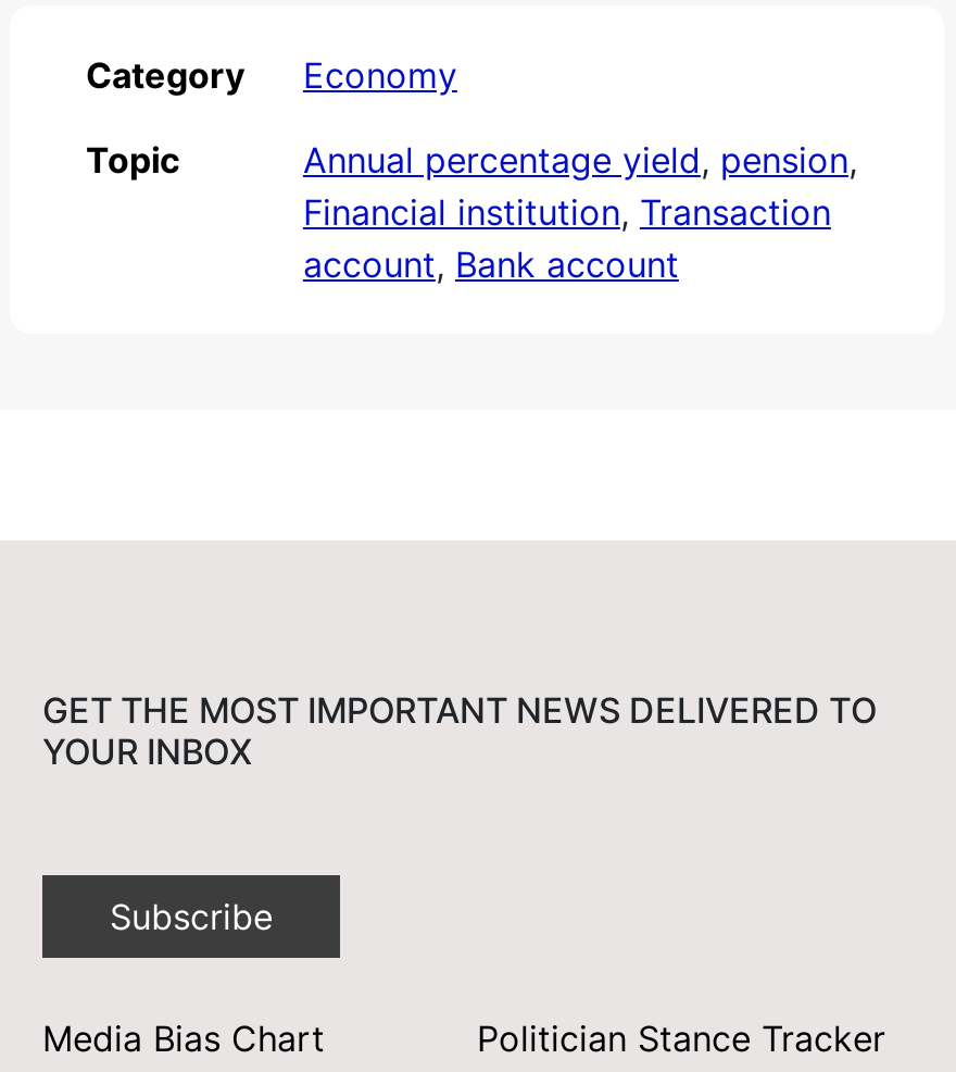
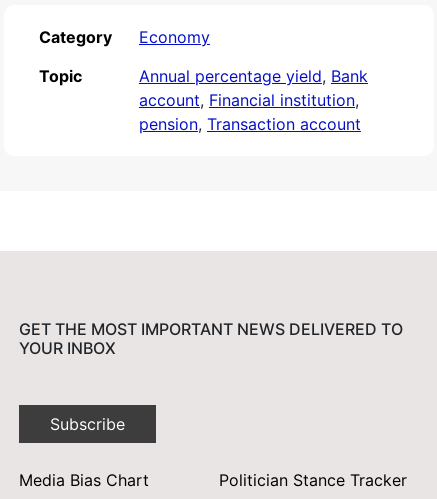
[303,138,857,286] Annual percentage yield, pension, | Financial institution, Transaction | account, Bank account -> [139,66,368,134] Annual percentage yield, Bank | account, Financial institution, | pension, Transaction account

